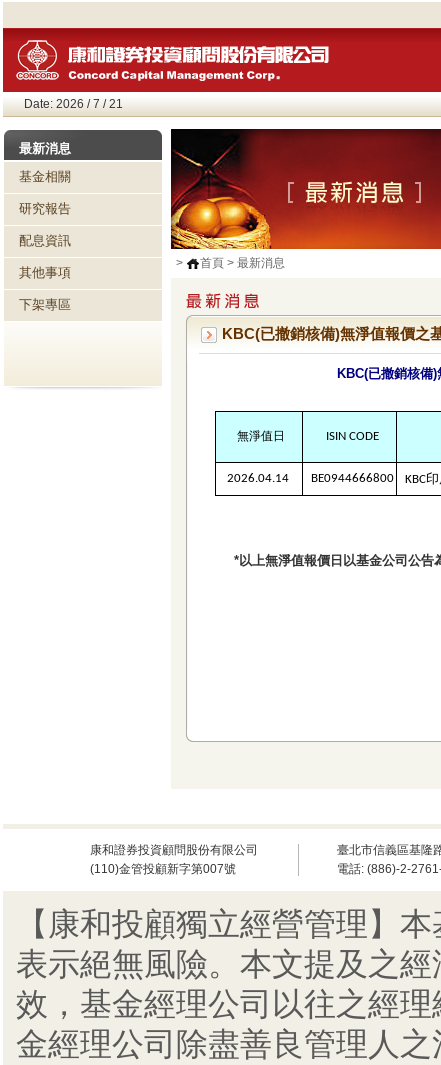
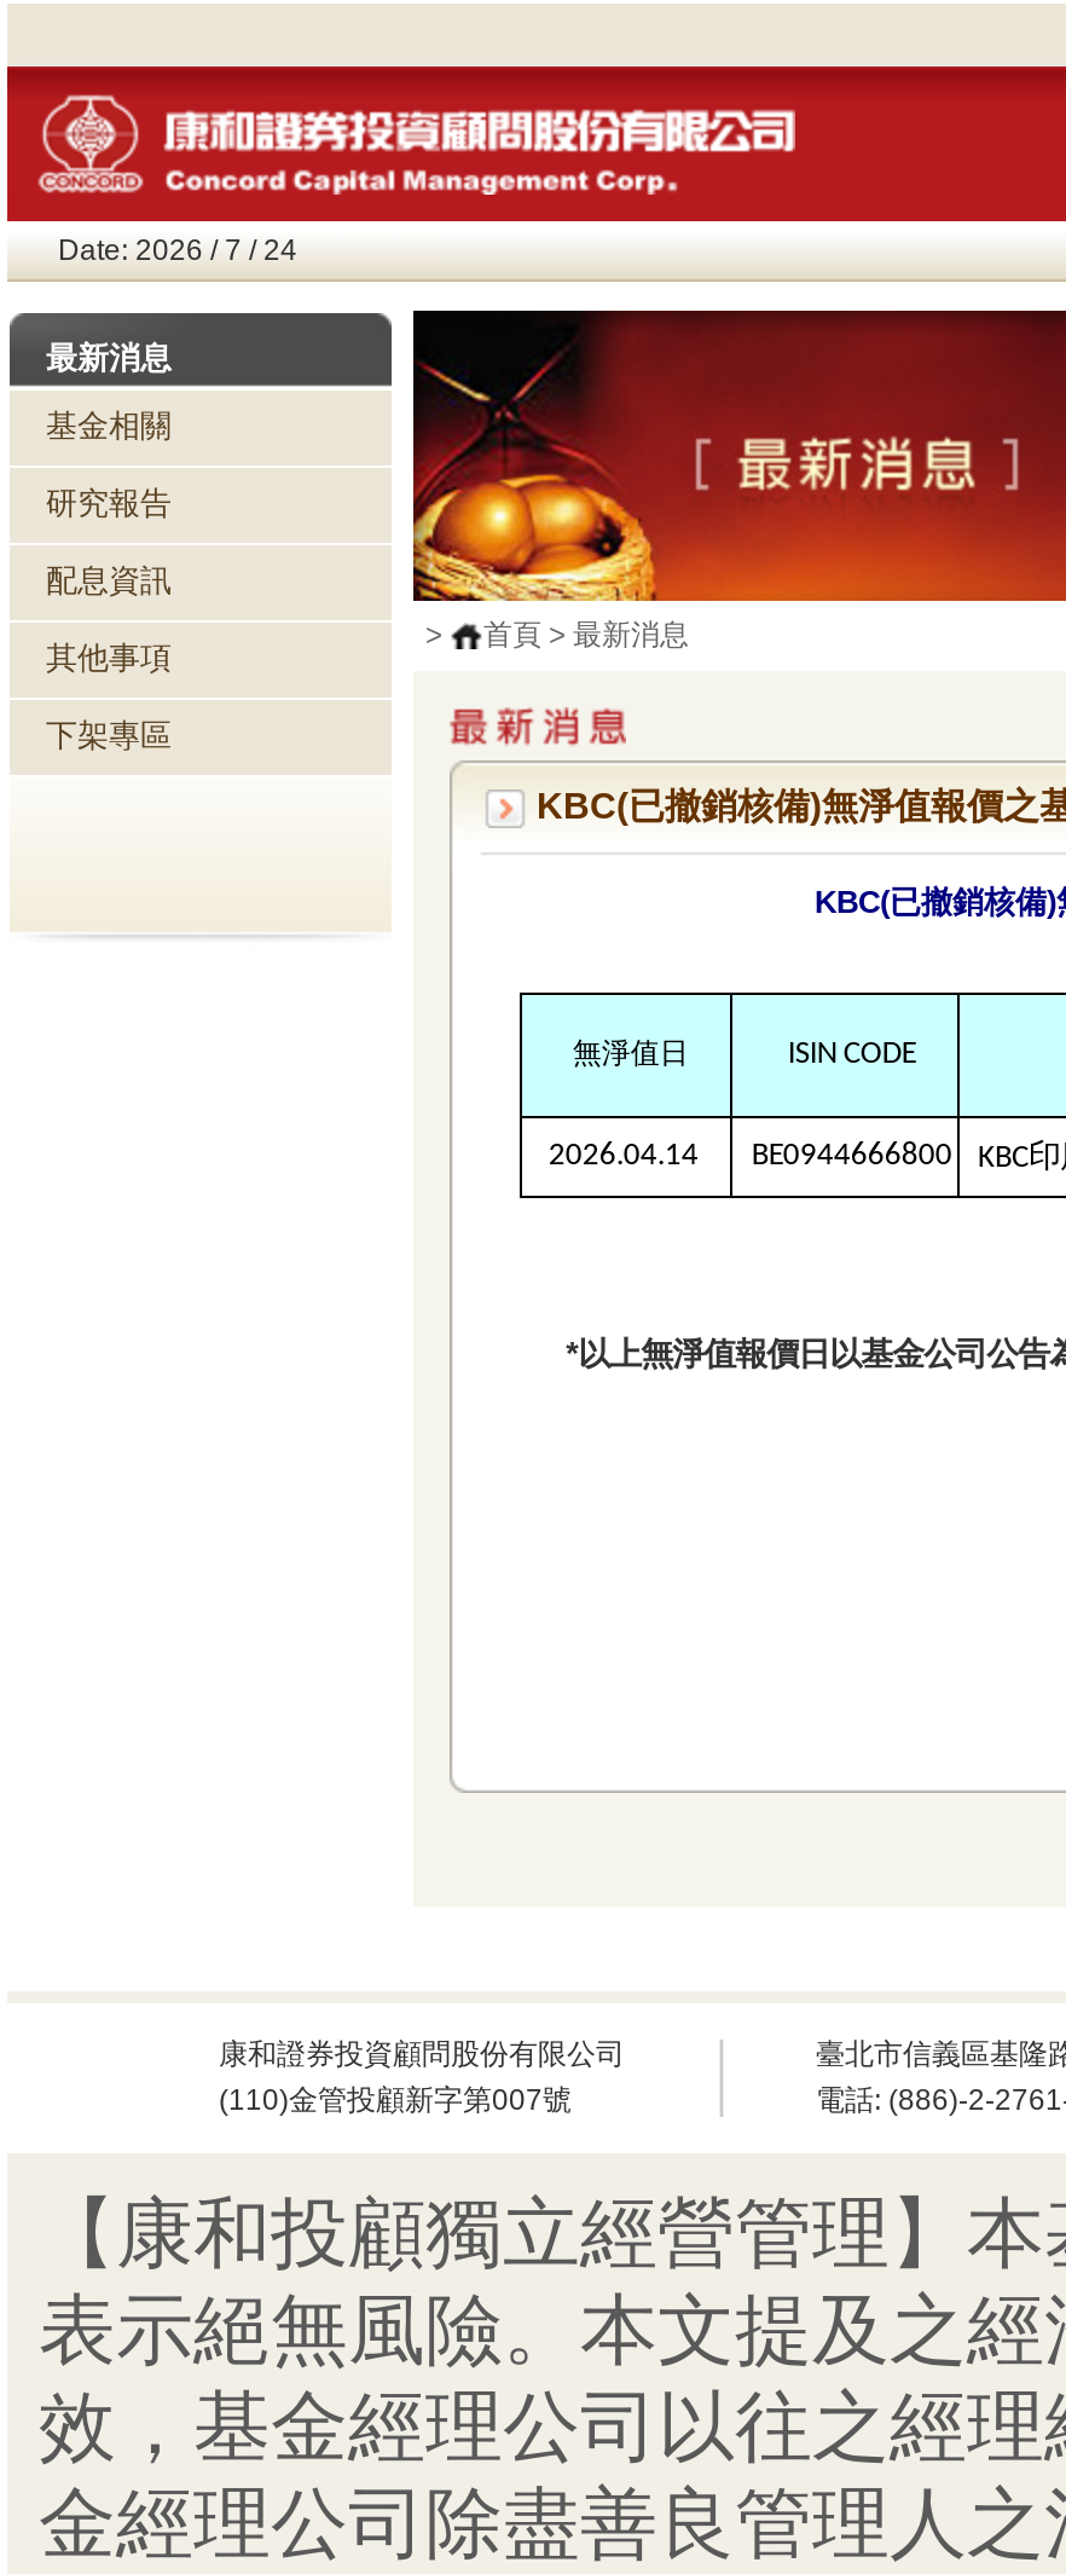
[24,97,123,111] Date: 2026 / 7 / 21 -> [58,233,297,267] Date: 2026 / 7 / 24

